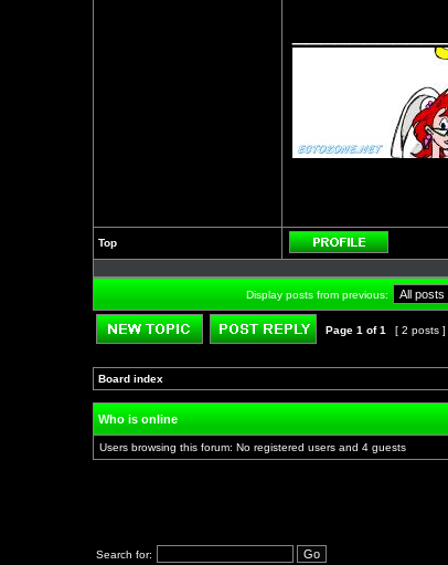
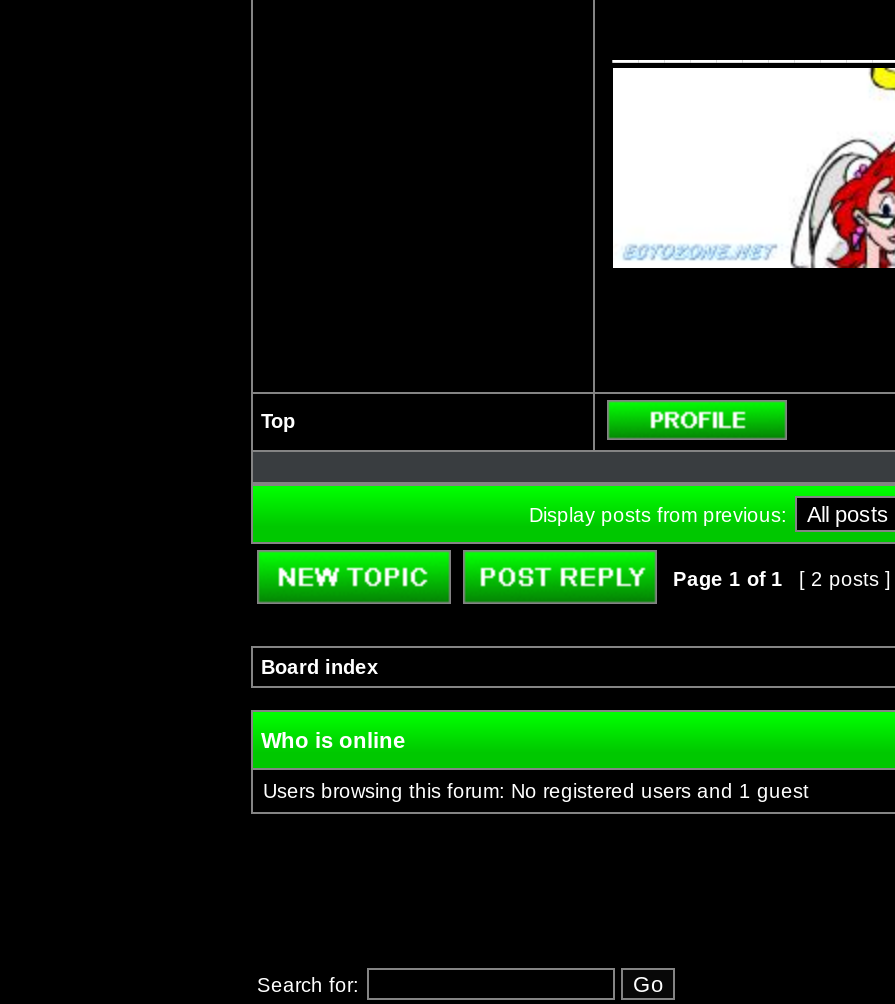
[99,441,406,453] Users browsing this forum: No registered users and 4 guests -> [263,780,809,802] Users browsing this forum: No registered users and 1 guest

